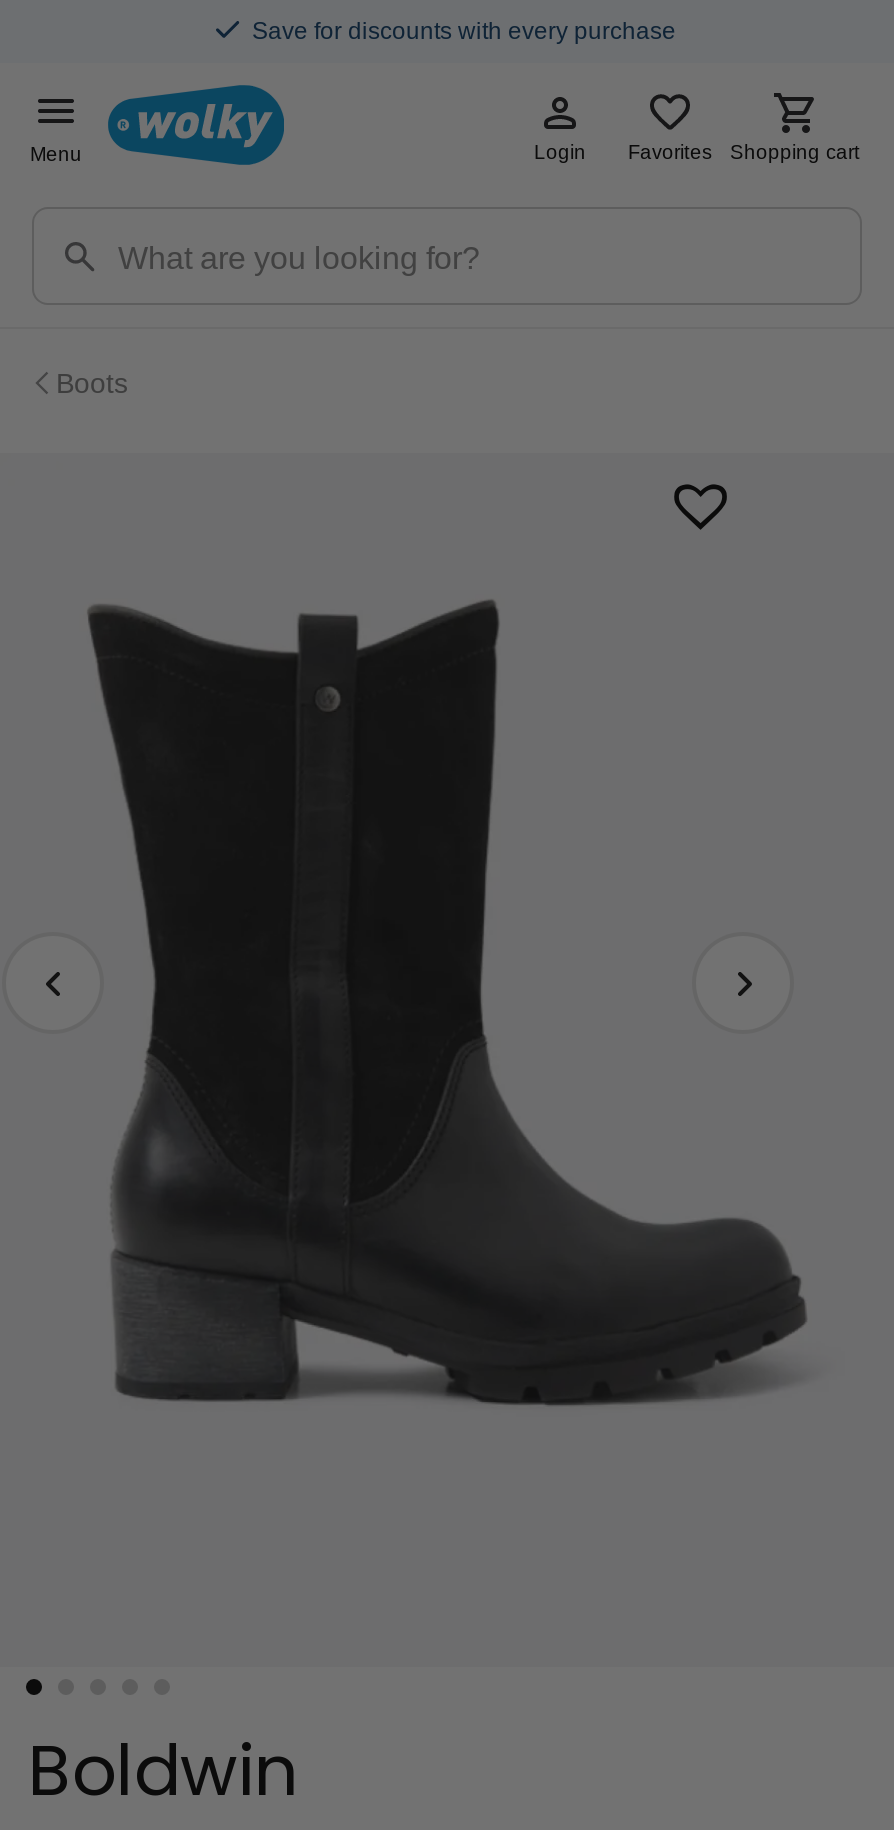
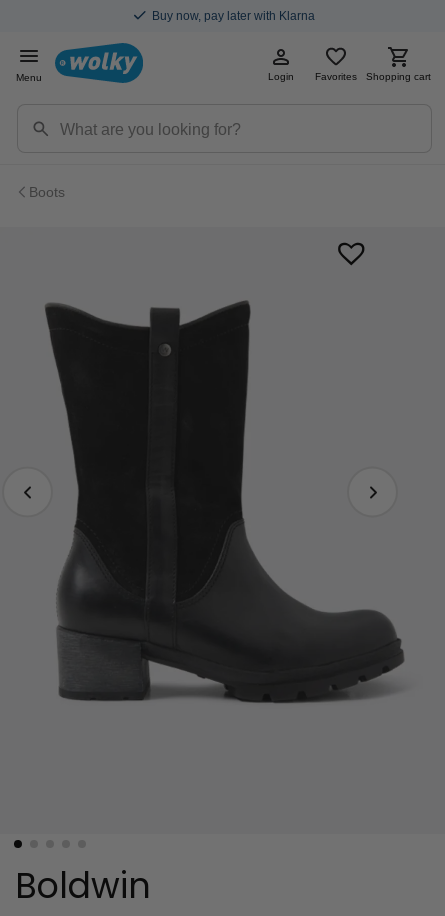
[252,17,676,45] Save for discounts with every purchase -> [151,9,314,23] Buy now, pay later with Klarna

